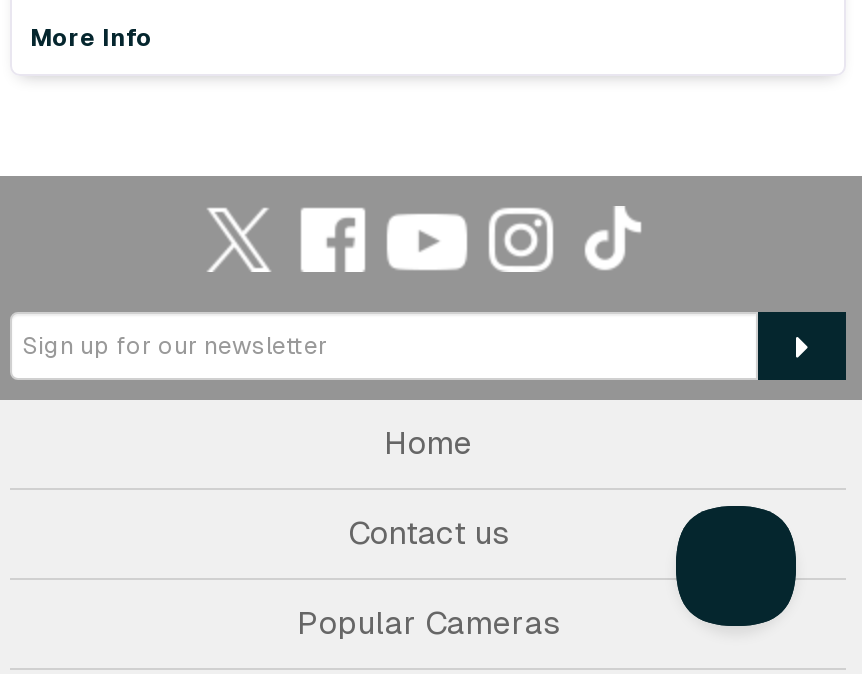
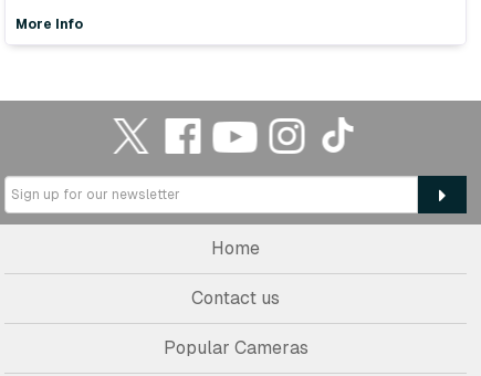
[674,504,798,628] [image] -> none

